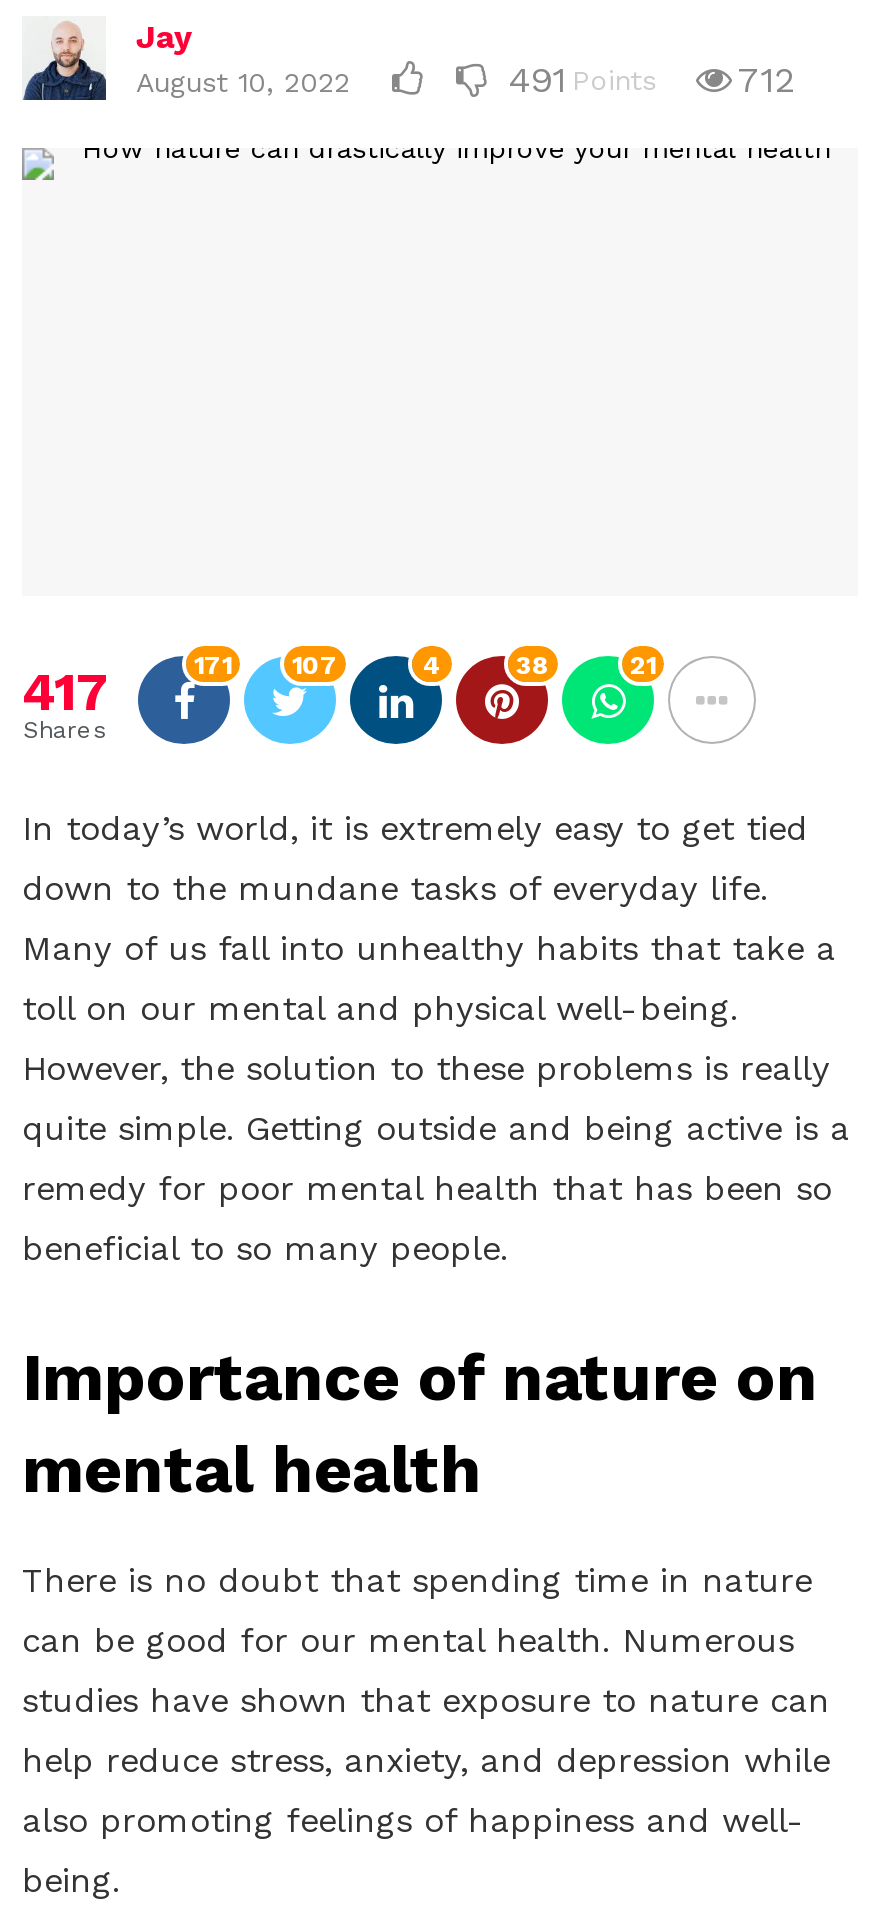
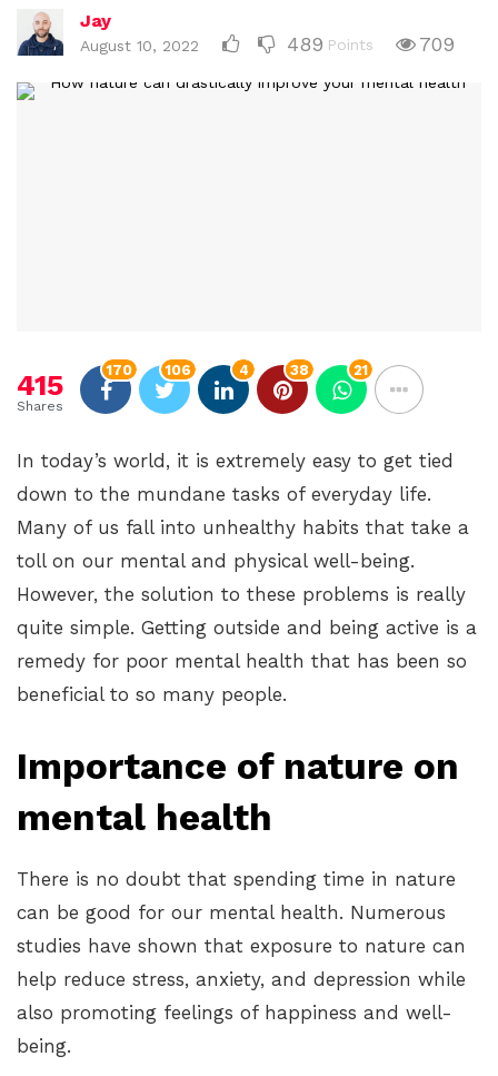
[508,58,656,100] 491 Points -> [287,32,373,56] 489 Points
[738,58,794,100] 712 -> [419,32,455,56] 709
[194,650,232,680] 171 -> [107,362,132,378] 170
[292,650,338,680] 107 -> [166,362,191,378] 106
[22,662,108,722] 417 -> [17,368,63,402] 415

